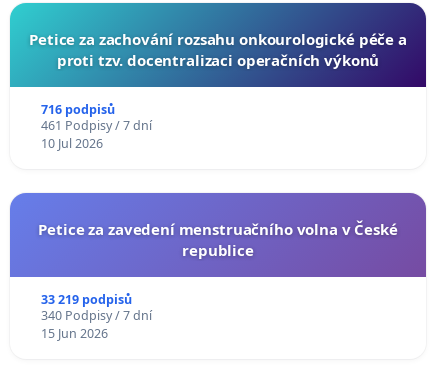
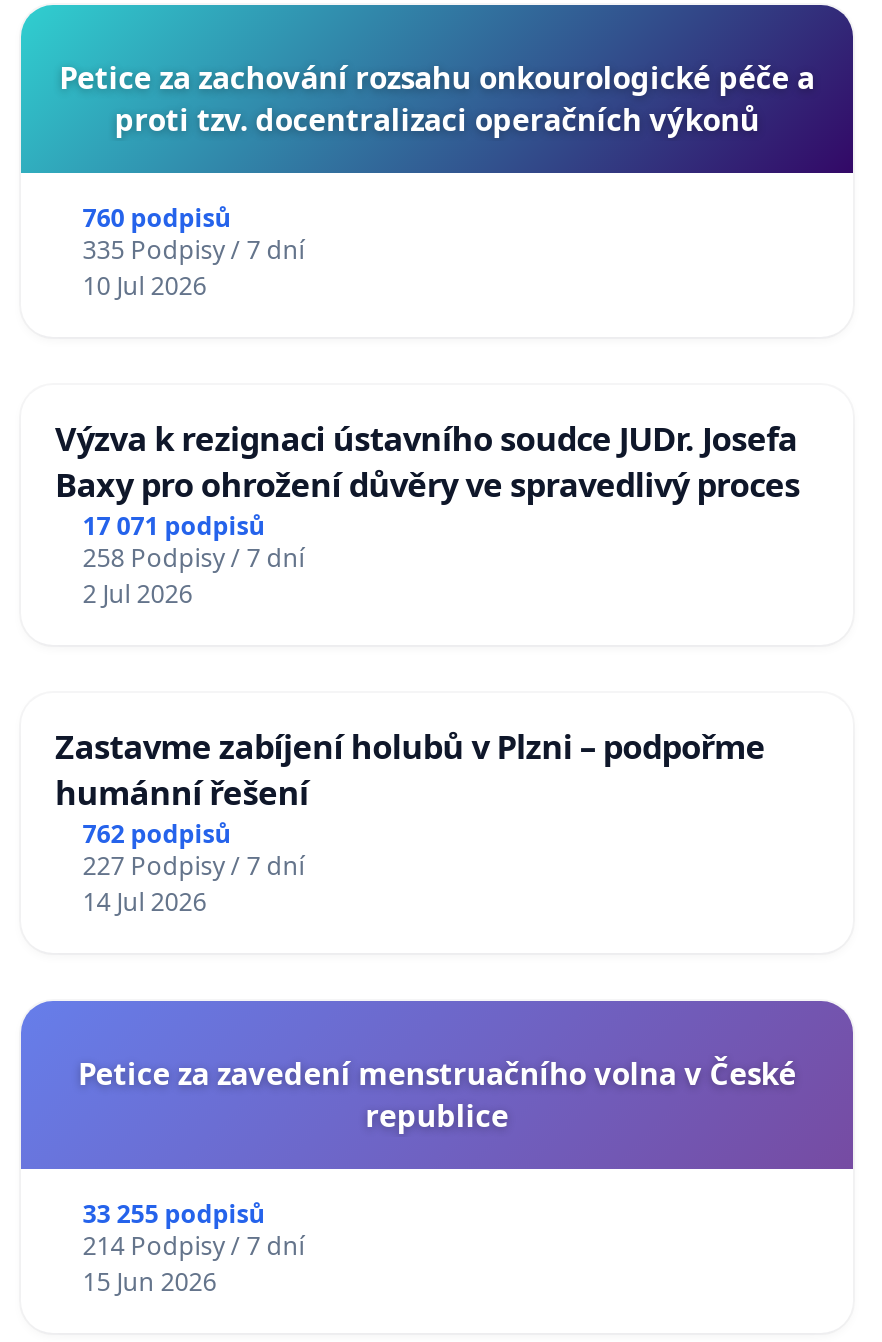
[41,101,115,118] 716 podpisů -> [83,201,231,235] 760 podpisů
[41,117,152,134] 461 Podpisy / 7 dní -> [83,233,305,267] 335 Podpisy / 7 dní
none -> [55,415,800,919] Výzva k rezignaci ústavního soudce JUDr. Josefa | Baxy pro ohrožení důvěry ve spravedlivý proces | 17 071 podpisů | 258 Podpisy / 7 dní | 2 Jul 2026 | Zastavme zabíjení holubů v Plzni – podpořme | humánní řešení | 762 podpisů | 227 Podpisy / 7 dní | 14 Jul 2026
[41,291,132,308] 33 219 podpisů -> [83,1197,265,1231] 33 255 podpisů
[41,307,152,324] 340 Podpisy / 7 dní -> [83,1229,305,1263] 214 Podpisy / 7 dní

